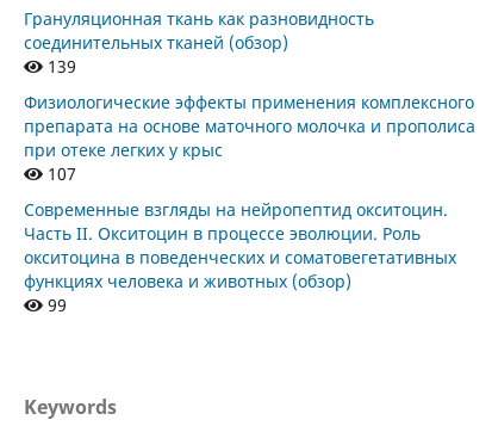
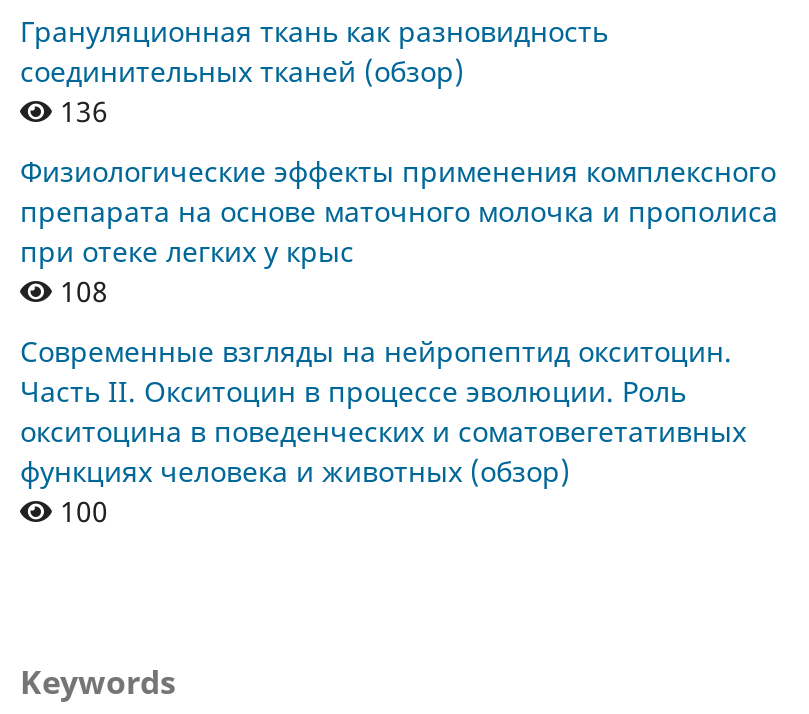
[43,55,76,77] 139 -> [52,91,108,129] 136
[43,162,76,184] 107 -> [52,271,108,309] 108
[43,293,67,316] 99 -> [52,491,108,529] 100

